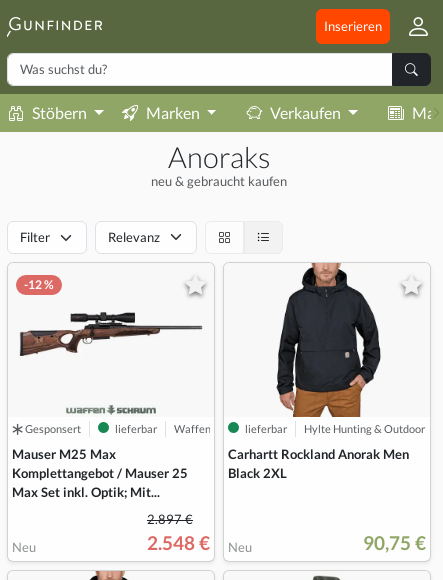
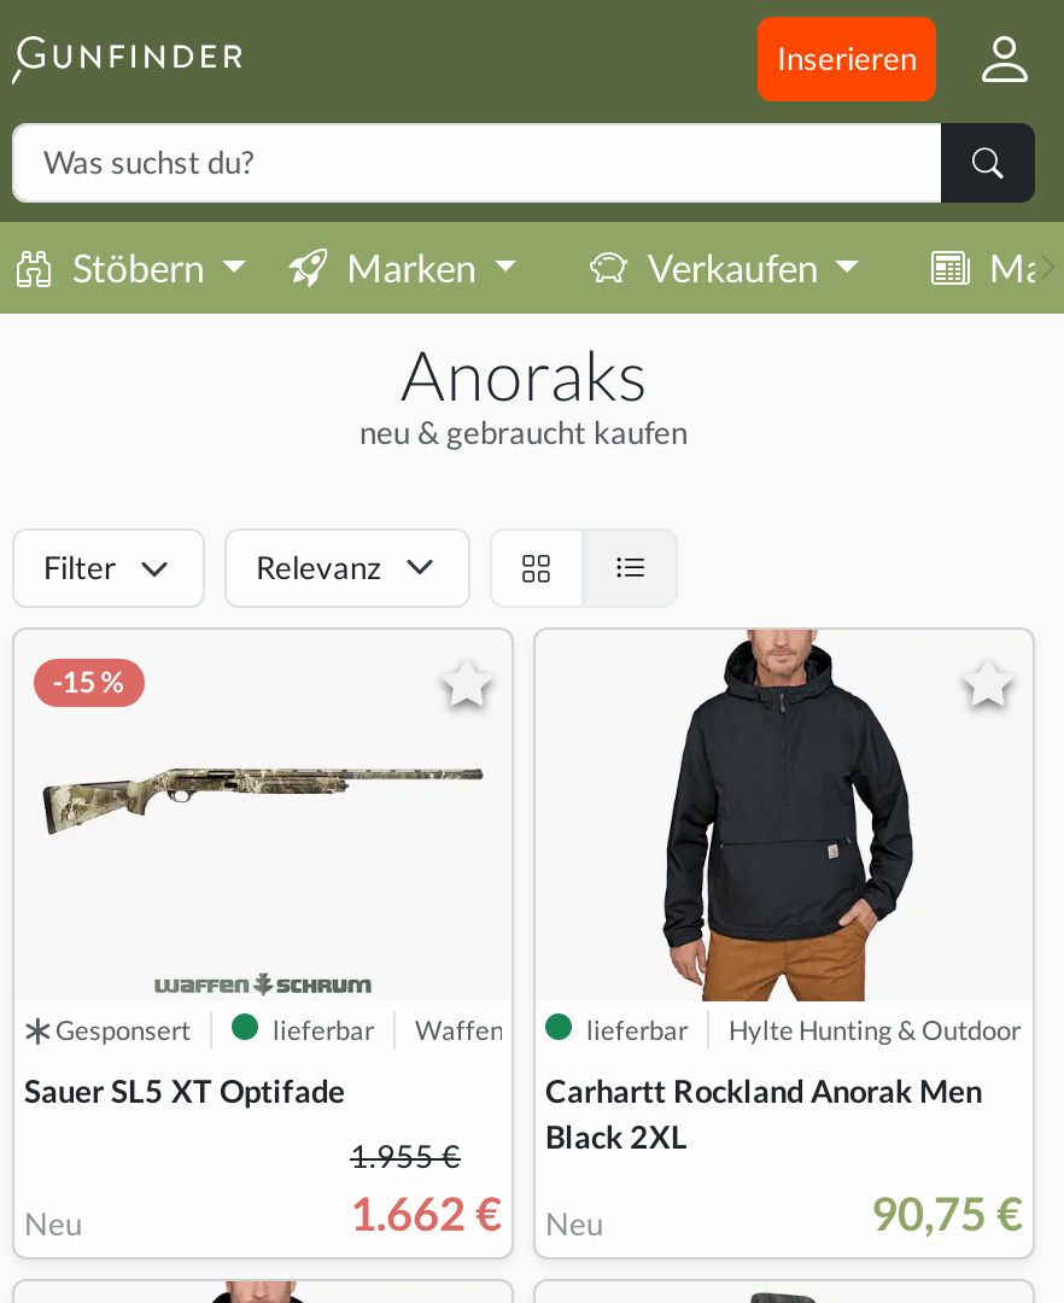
[24,277,54,292] -12 % -> [53,664,125,700] -15 %
[19,311,203,357] [image] -> [41,748,485,854] [image]
[12,446,188,500] Mauser M25 Max | Komplettangebot / Mauser 25 | Max Set inkl. Optik; Mit... -> [24,1073,345,1111] Sauer SL5 XT Optifade
[147,511,193,527] 2.897 € -> [350,1138,461,1176] 1.955 €
[147,531,252,555] 2.548 € Neu -> [350,1186,603,1244] 1.662 € Neu

